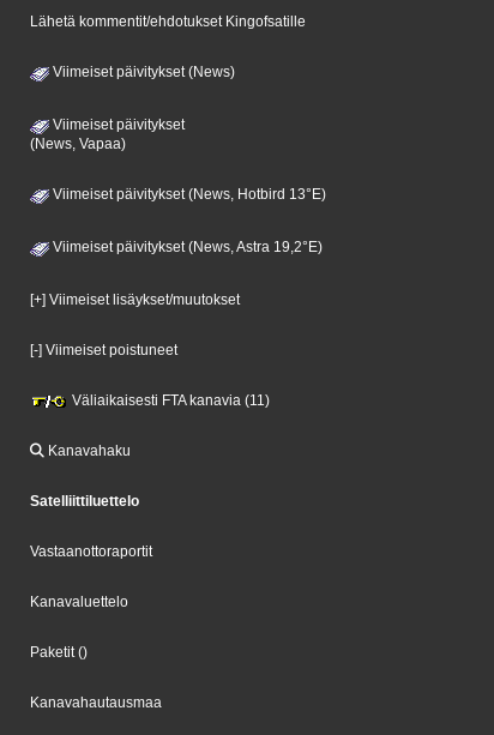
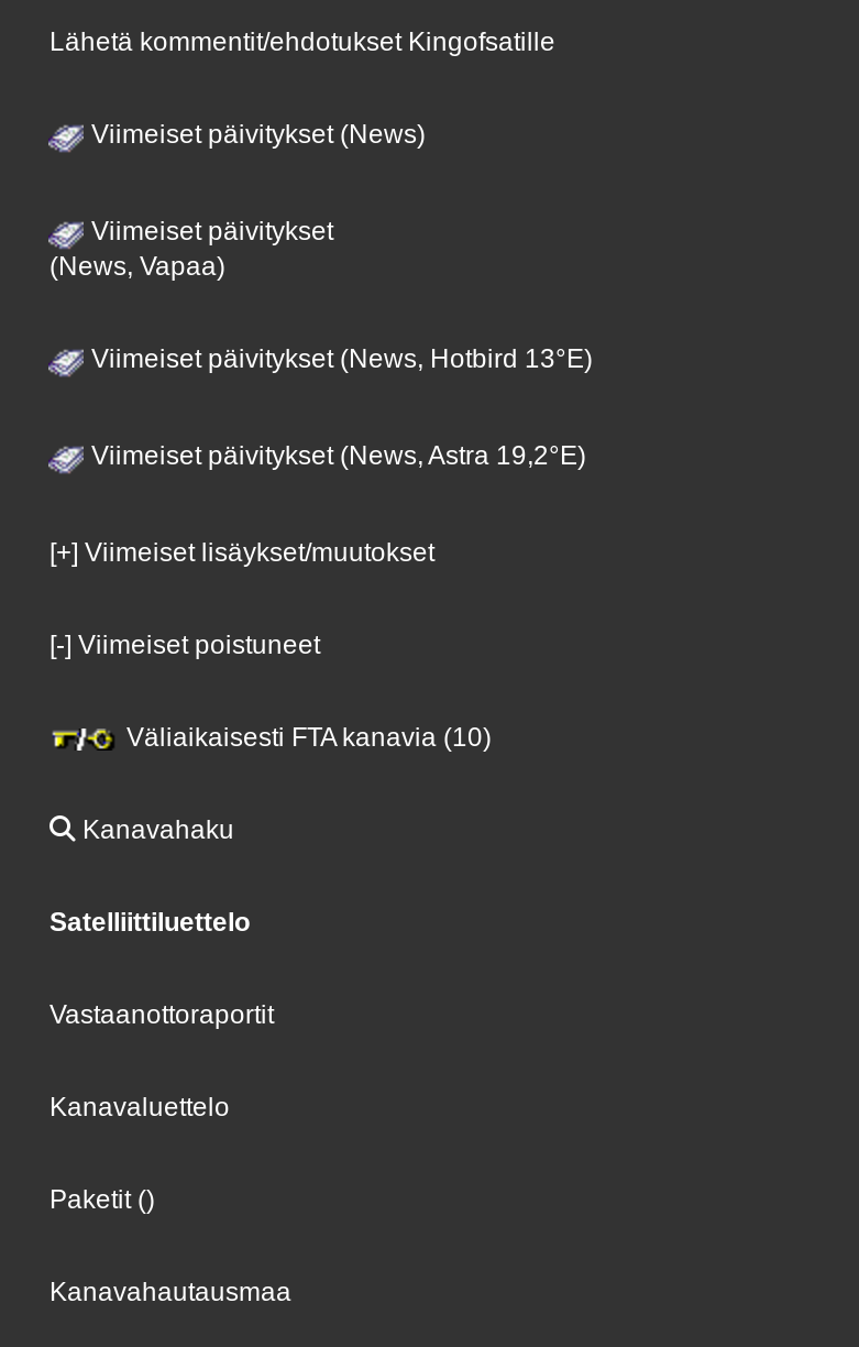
[69,392,270,409] Väliaikaisesti FTA kanavia (11) -> [120,722,491,753] Väliaikaisesti FTA kanavia (10)

